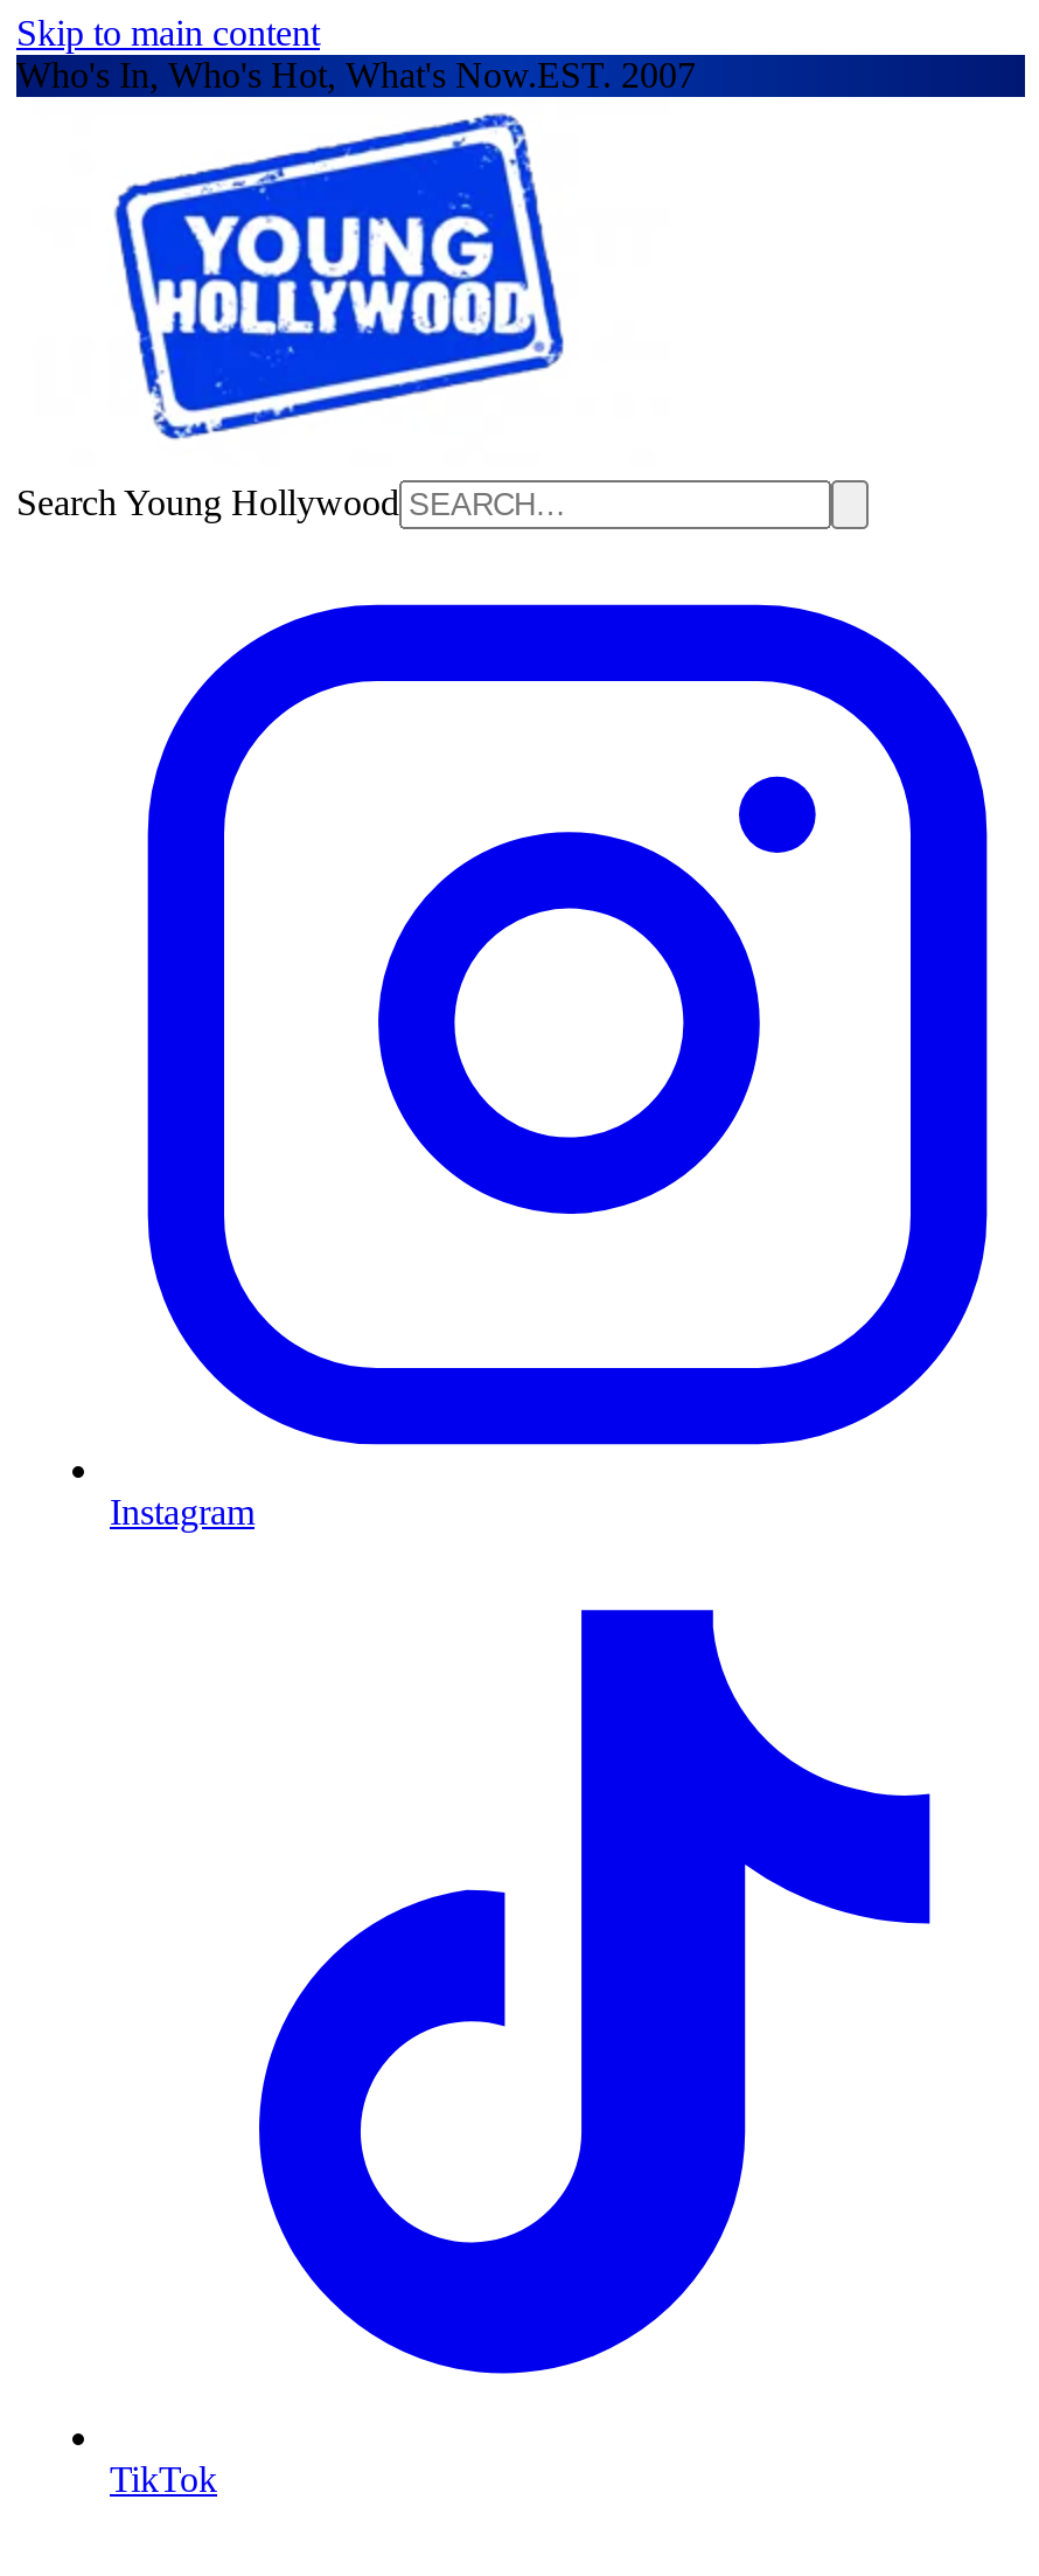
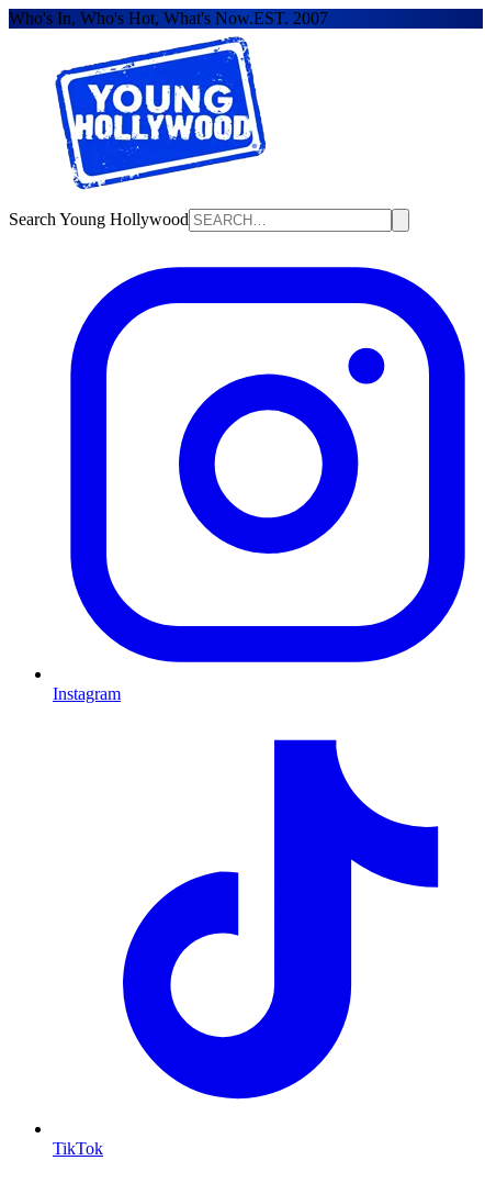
[16,13,320,53] Skip to main content -> none

